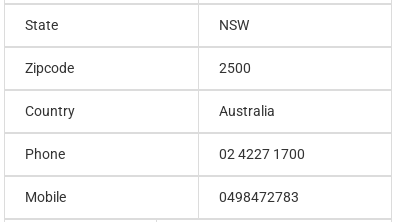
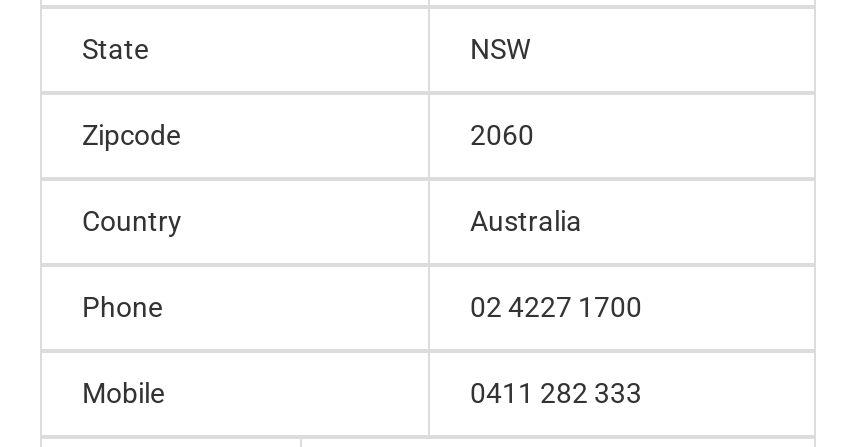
[219,60,251,76] 2500 -> [470,120,534,152] 2060
[219,189,299,205] 0498472783 -> [470,378,642,410] 0411 282 333

